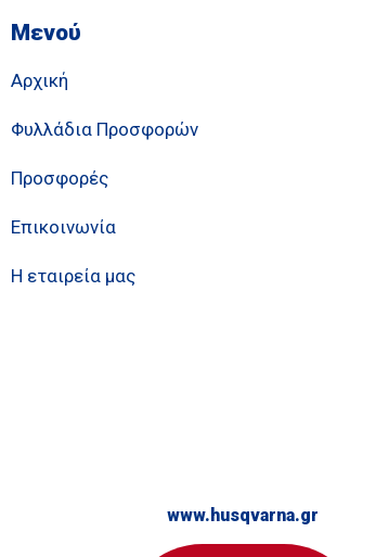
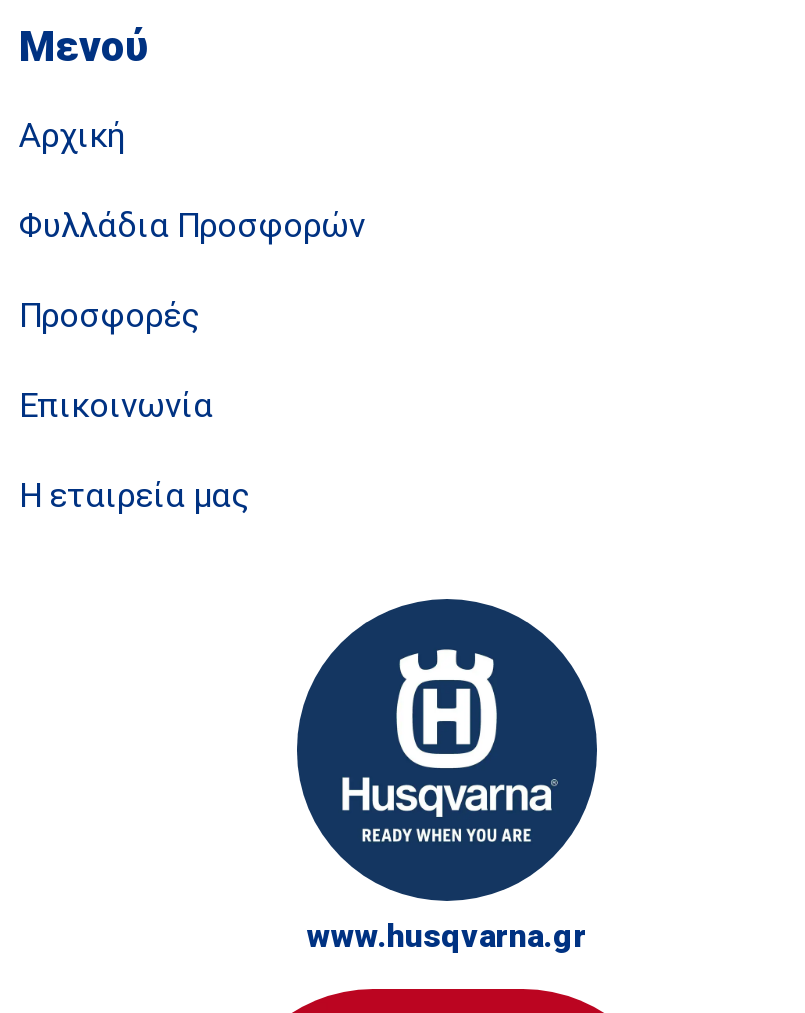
none -> [295,597,599,903] [image]

